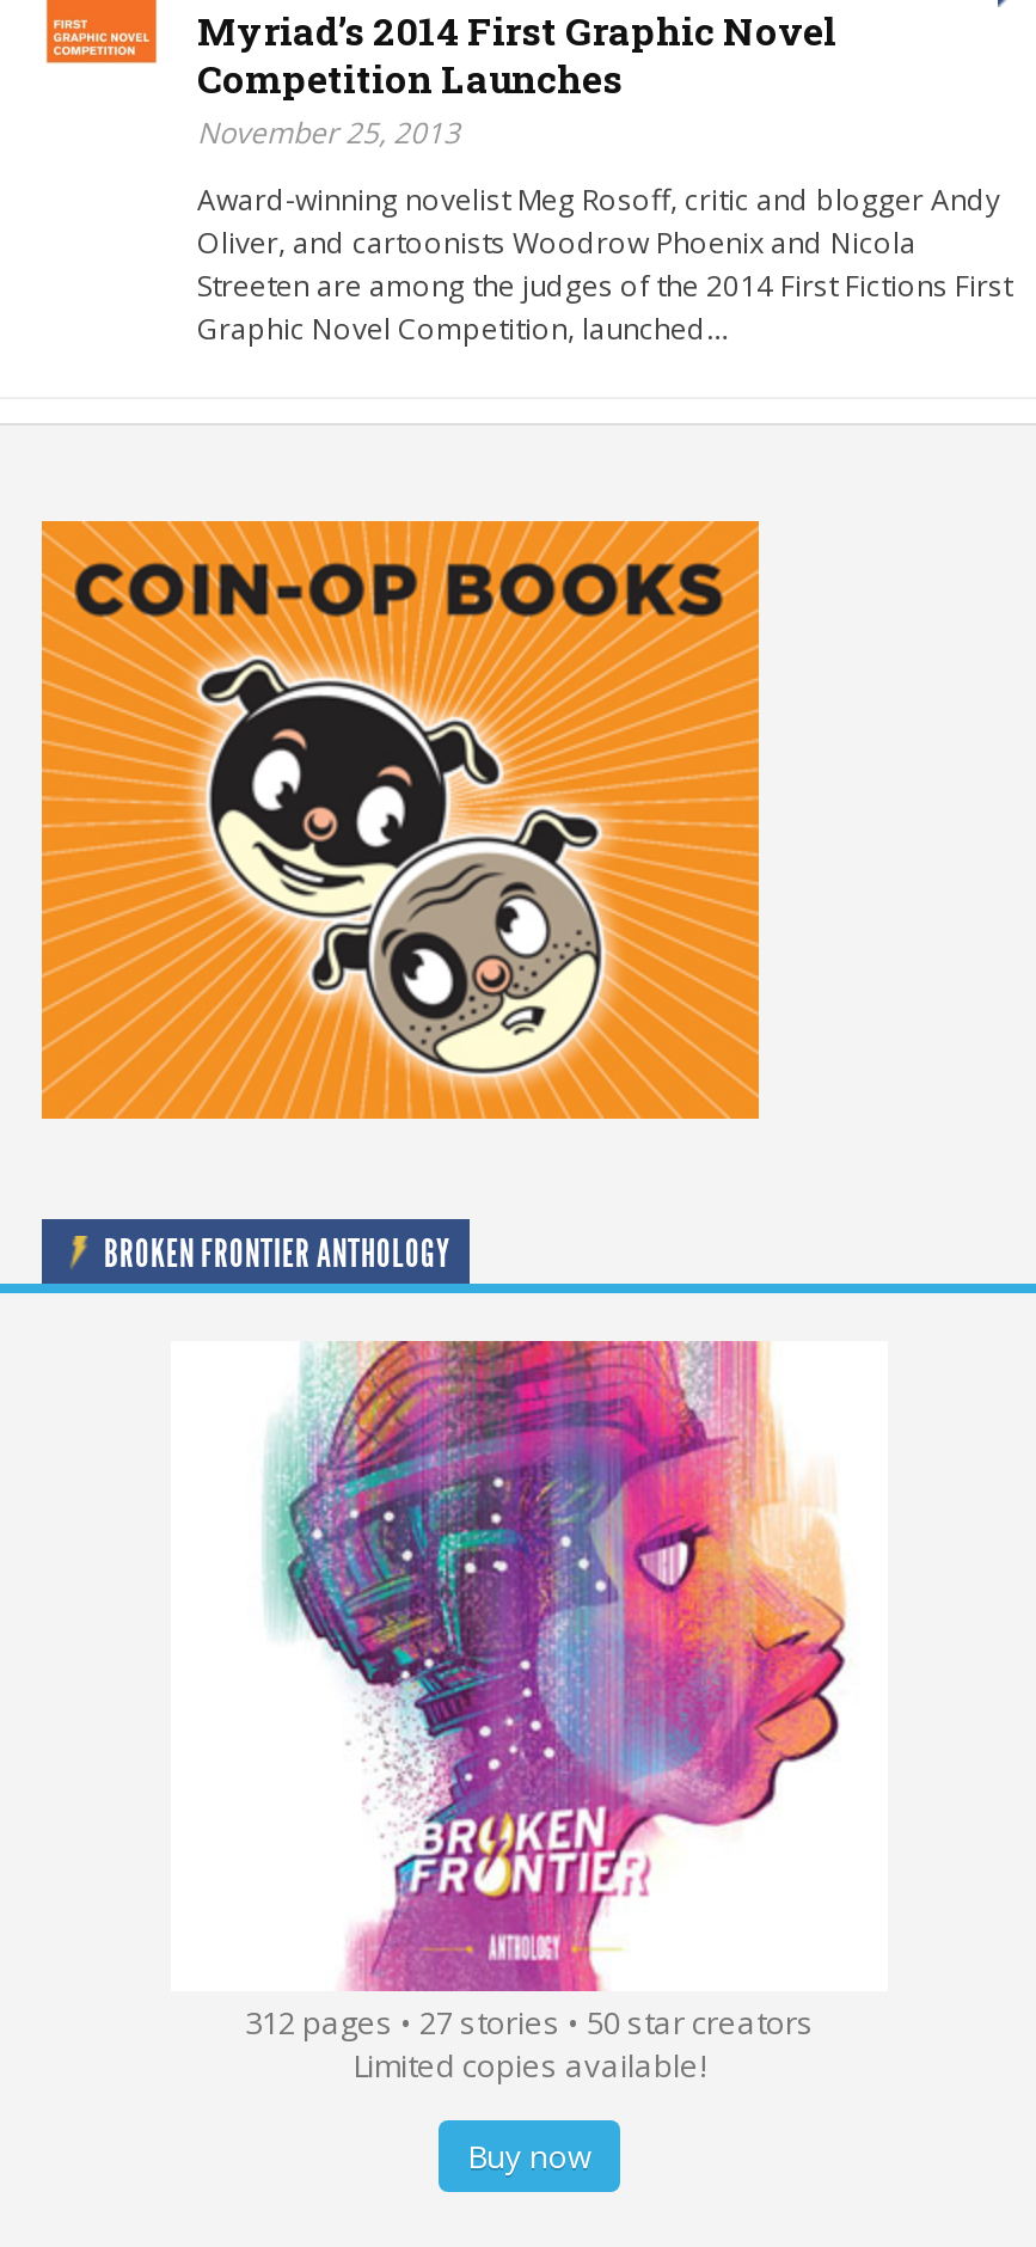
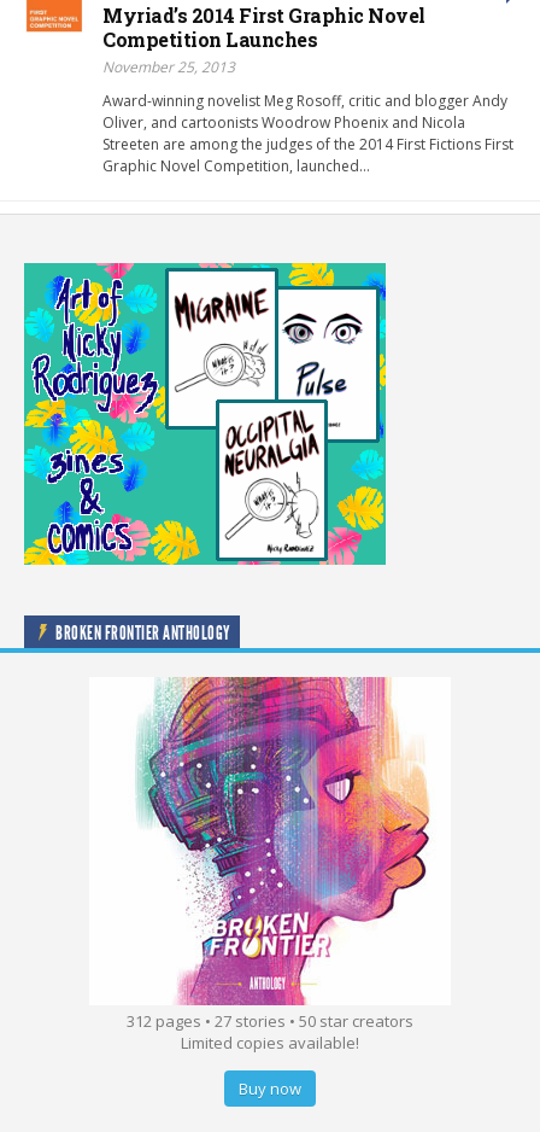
[39,519,761,1121] [image] -> [23,262,387,566] [image]

